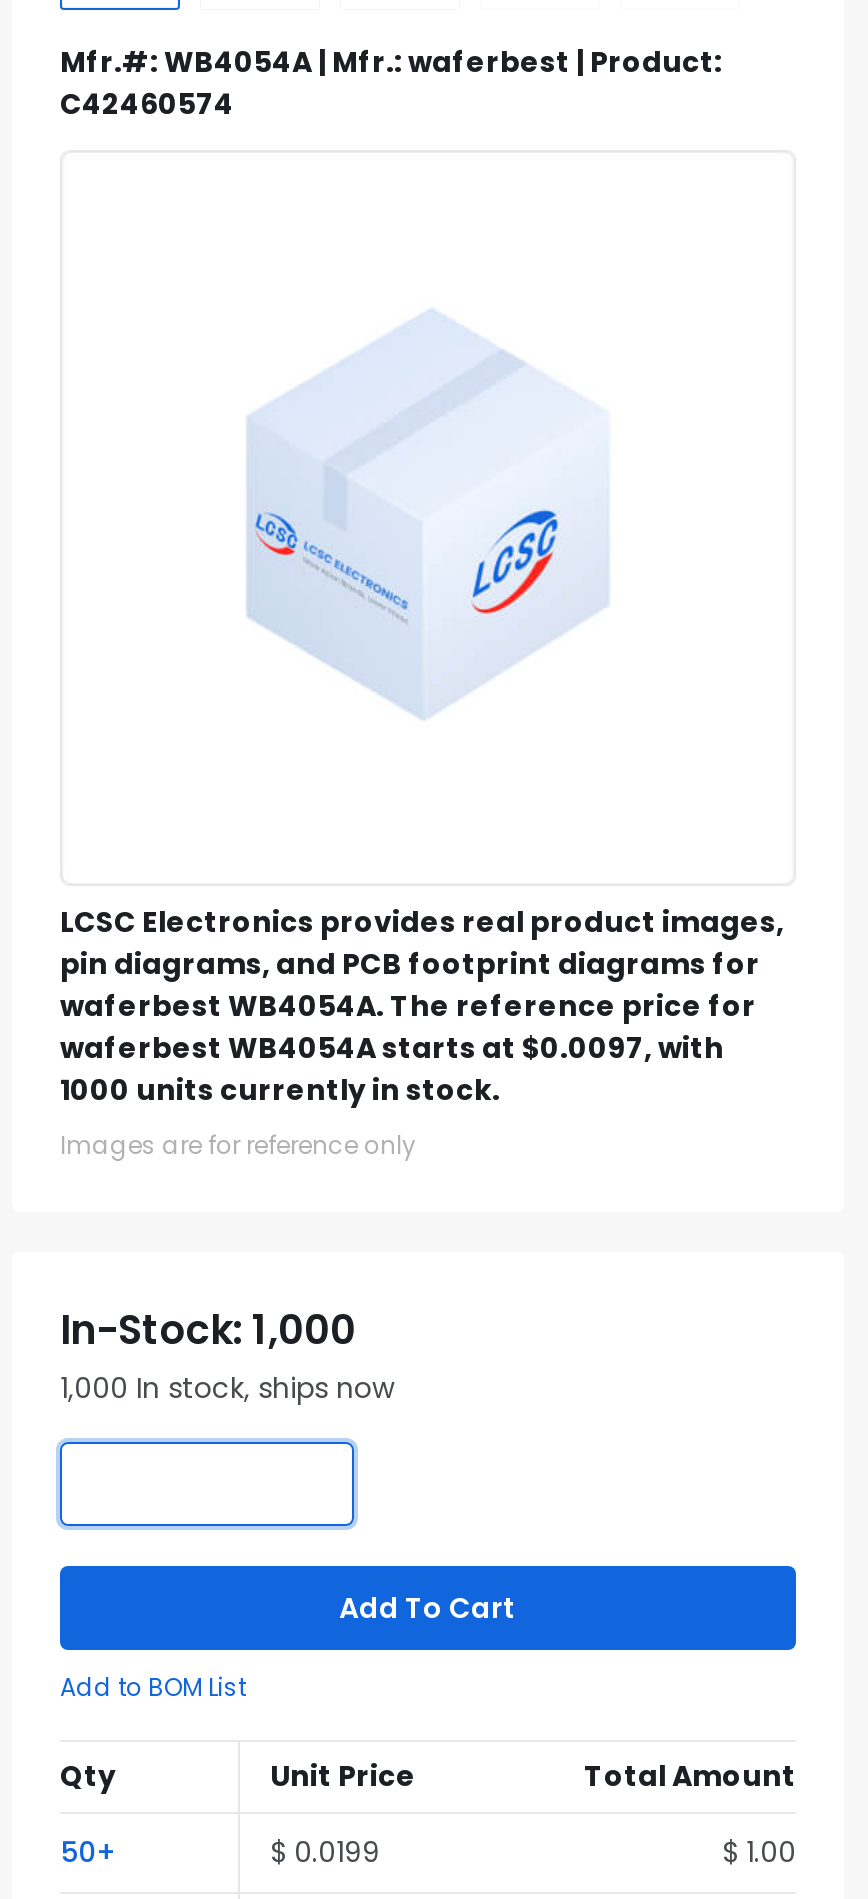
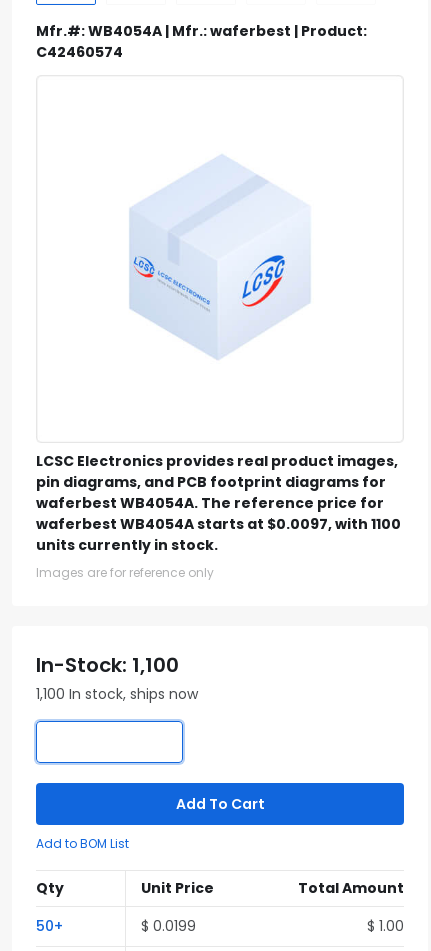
[60,1028,724,1110] waferbest WB4054A starts at $0.0097, with | 1000 units currently in stock. -> [36,514,401,555] waferbest WB4054A starts at $0.0097, with 1100 | units currently in stock.
[60,1302,356,1358] In-Stock: 1,000 -> [36,651,179,679] In-Stock: 1,100
[60,1368,394,1408] 1,000 In stock, ships now -> [36,684,198,704] 1,100 In stock, ships now

